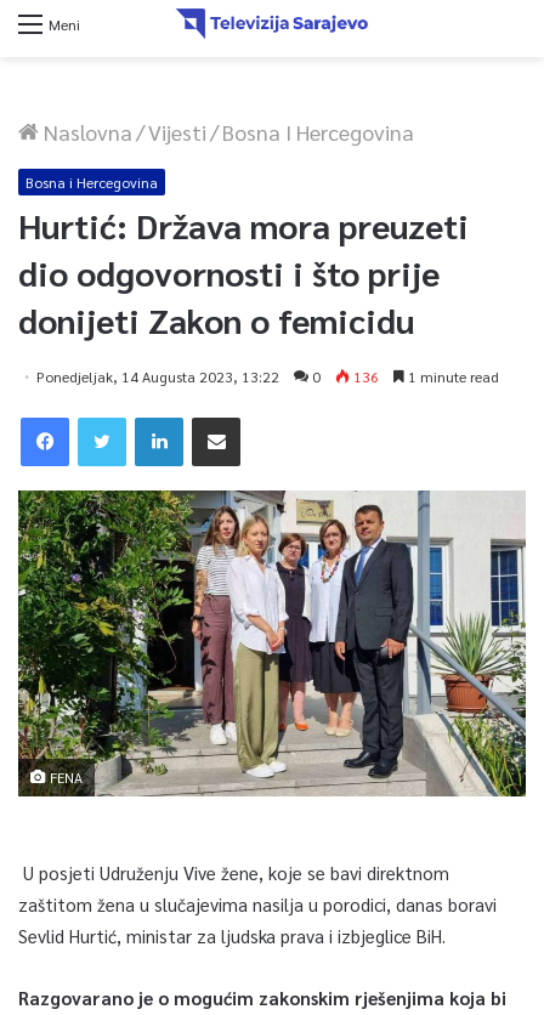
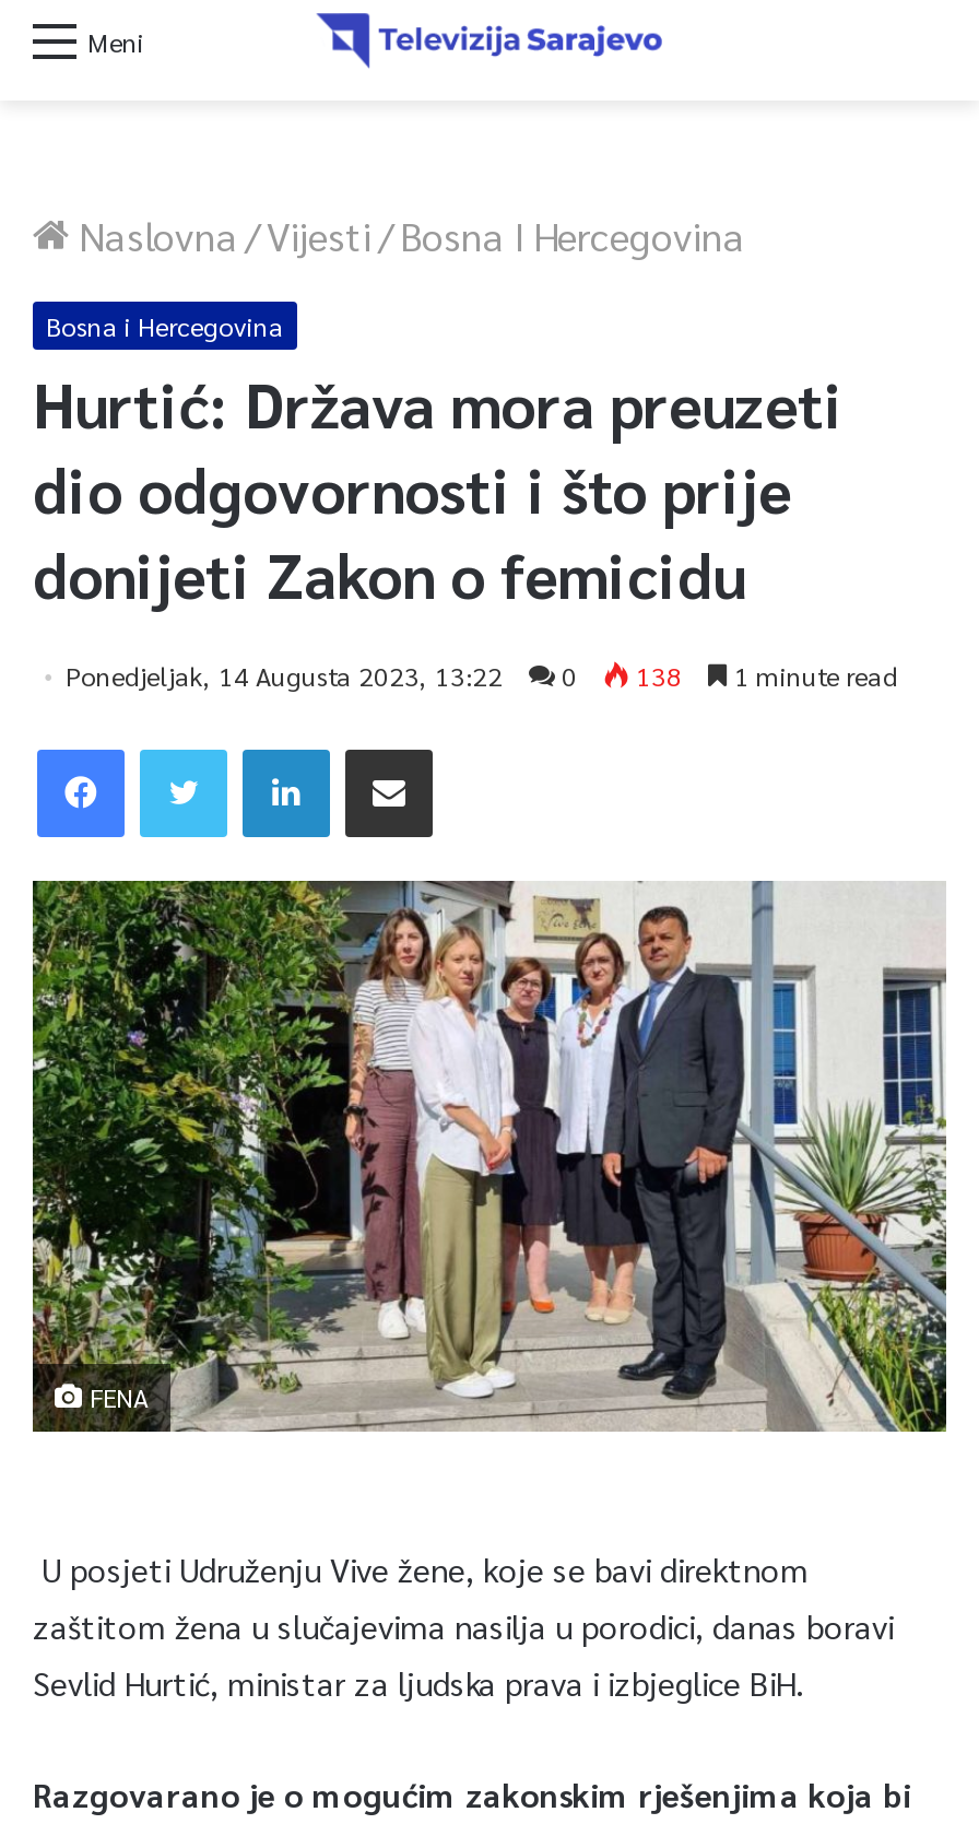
[36,366,499,386] Ponedjeljak, 14 Augusta 2023, 13:22 0 136 1 minute read -> [66,657,898,692] Ponedjeljak, 14 Augusta 2023, 13:22 0 138 1 minute read

